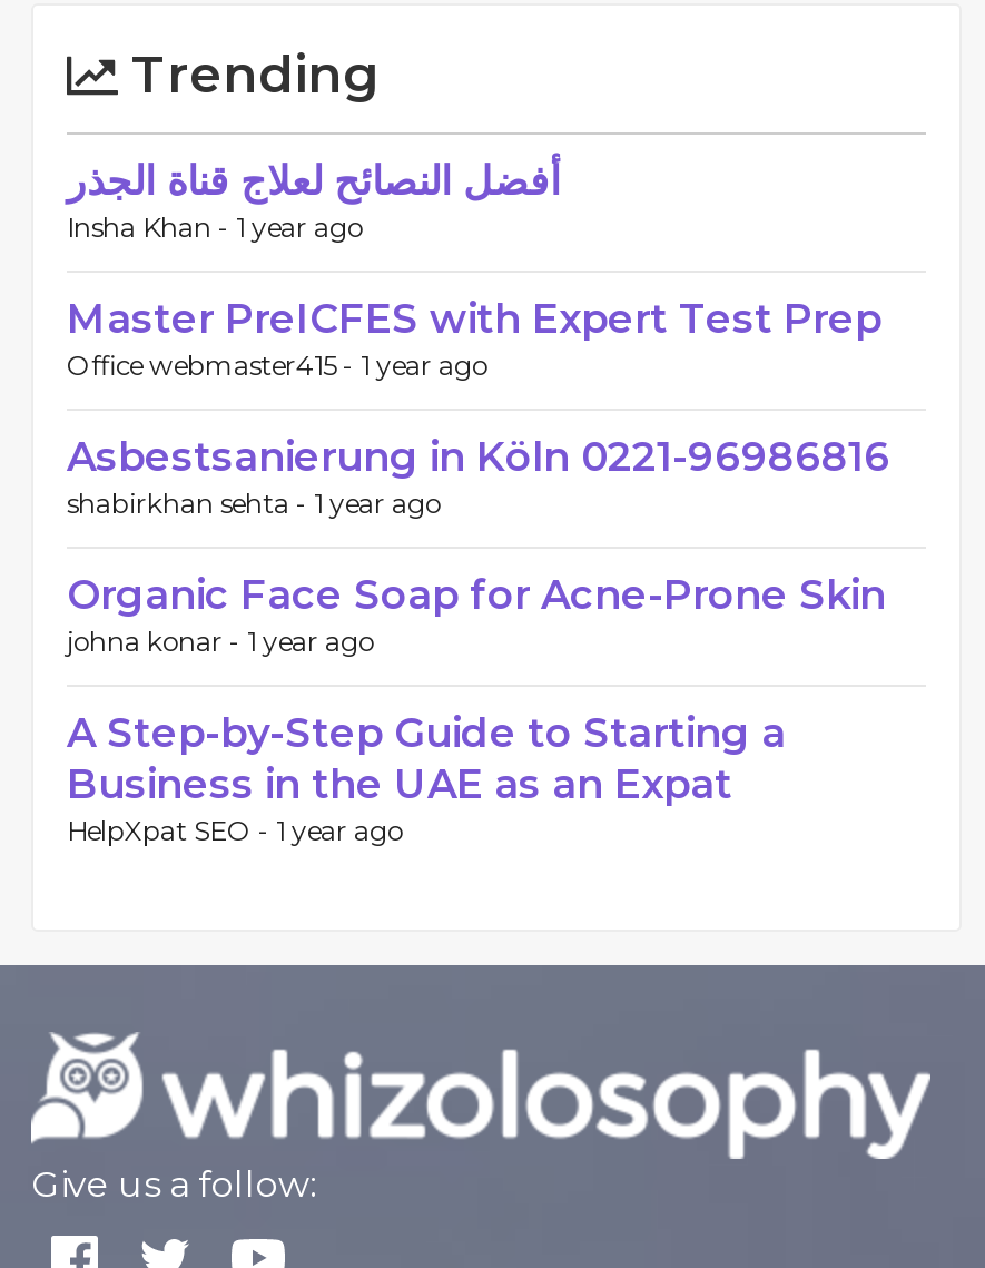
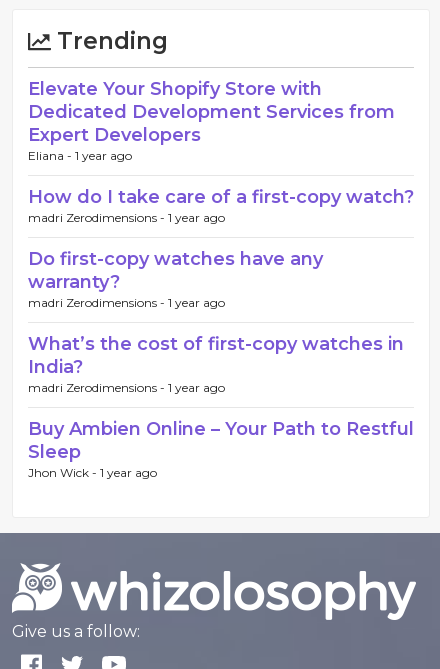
[67,157,561,244] أفضل النصائح لعلاج قناة الجذر | Insha Khan - 1 year ago -> [28,78,395,163] Elevate Your Shopify Store with | Dedicated Development Services from | Expert Developers | Eliana - 1 year ago
[67,295,881,382] Master PreICFES with Expert Test Prep | Office webmaster415 - 1 year ago -> [28,186,414,225] How do I take care of a first-copy watch? | madri Zerodimensions - 1 year ago
[67,434,890,520] Asbestsanierung in Köln 0221-96986816 | shabirkhan sehta - 1 year ago -> [28,248,323,310] Do first-copy watches have any | warranty? | madri Zerodimensions - 1 year ago
[67,572,886,658] Organic Face Soap for Acne-Prone Skin | johna konar - 1 year ago -> [28,333,404,395] What’s the cost of first-copy watches in | India? | madri Zerodimensions - 1 year ago
[67,710,786,848] A Step-by-Step Guide to Starting a | Business in the UAE as an Expat | HelpXpat SEO - 1 year ago -> [28,418,414,480] Buy Ambien Online – Your Path to Restful | Sleep | Jhon Wick - 1 year ago

